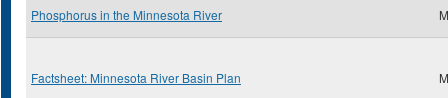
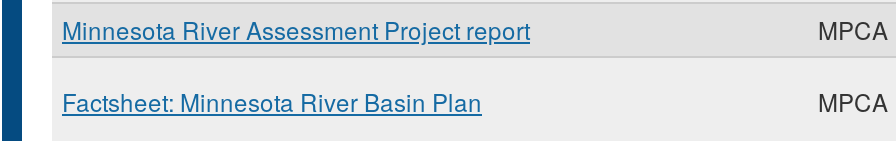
[31,6,222,23] Phosphorus in the Minnesota River -> [62,12,530,46] Minnesota River Assessment Project report

